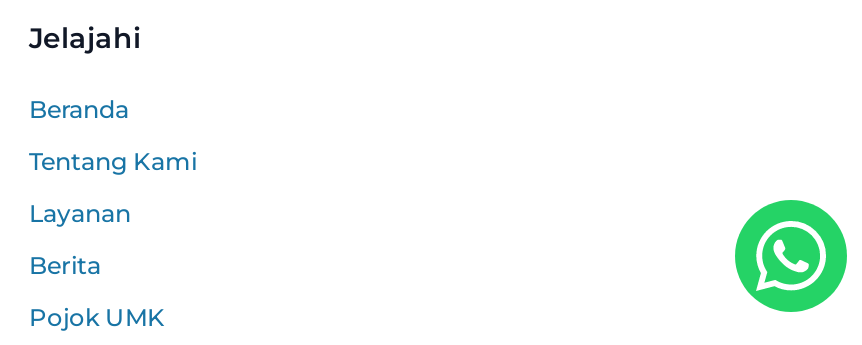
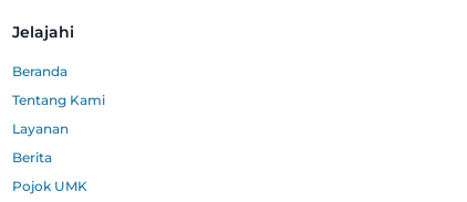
[733,198,849,314] [image] -> none

